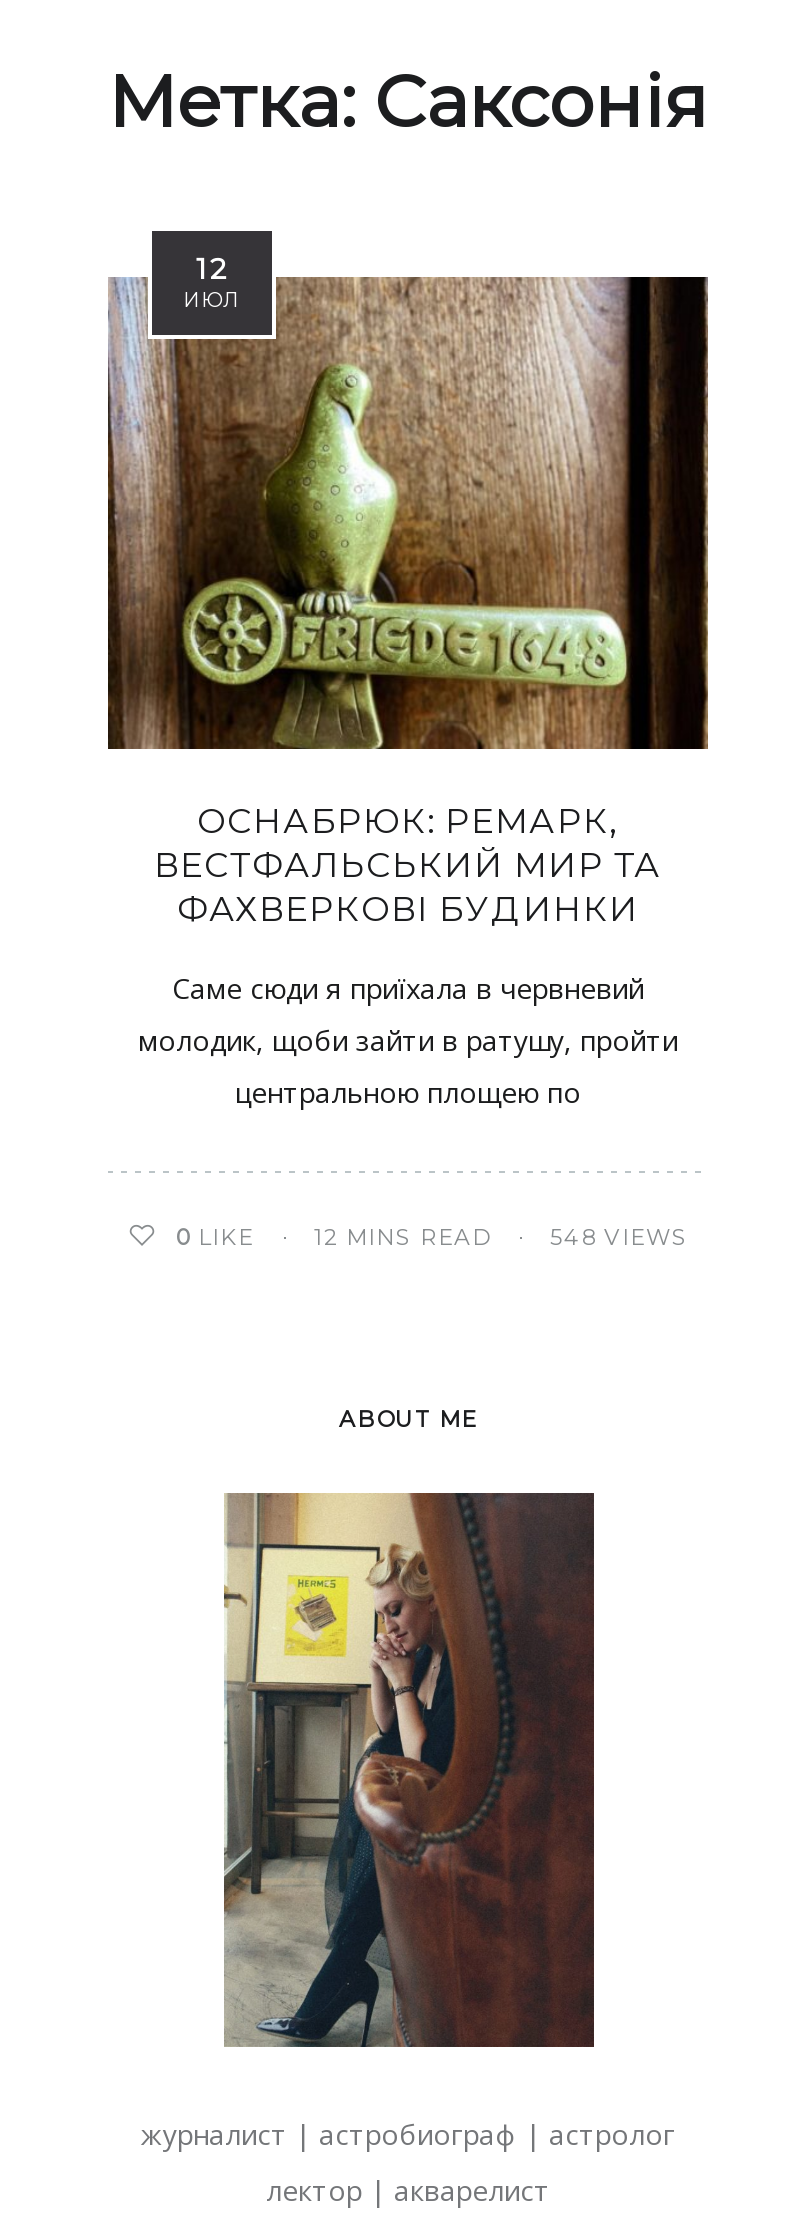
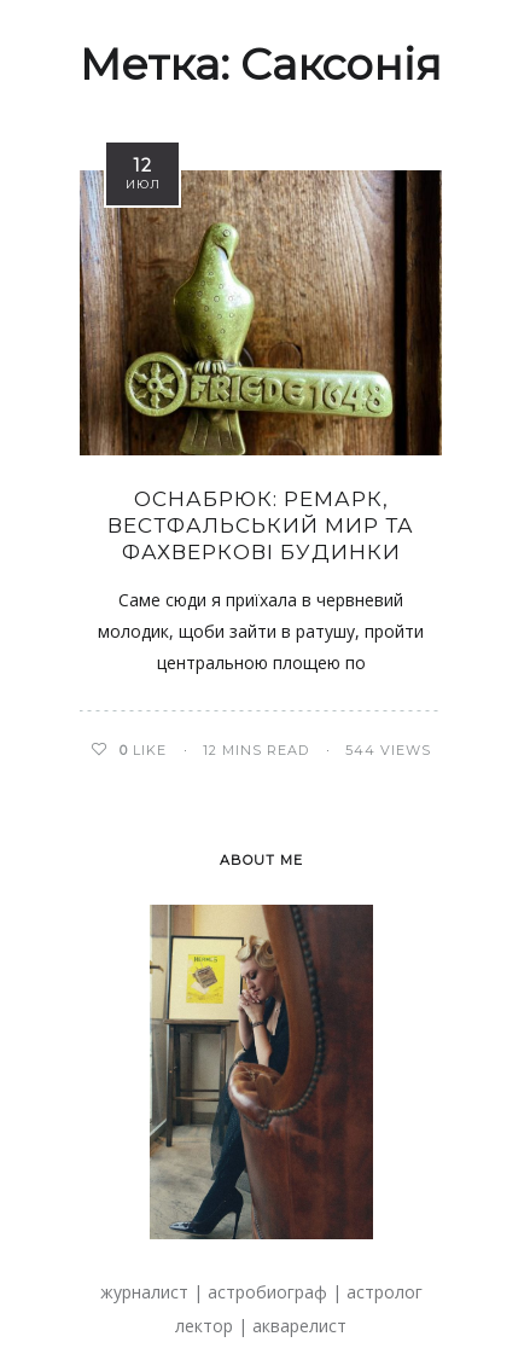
[550,1222,688,1250] 548 VIEWS -> [345,741,431,758] 544 VIEWS

